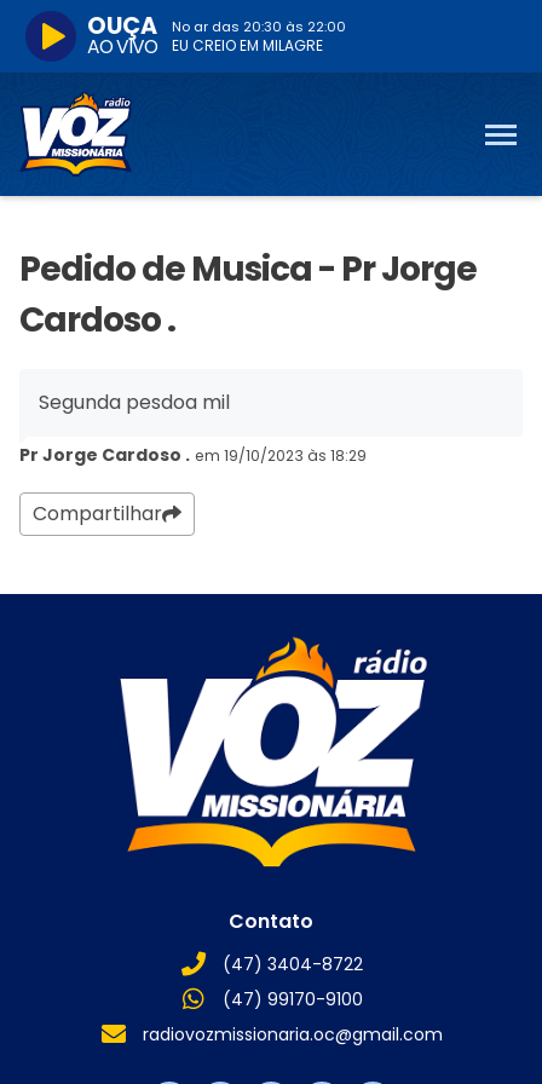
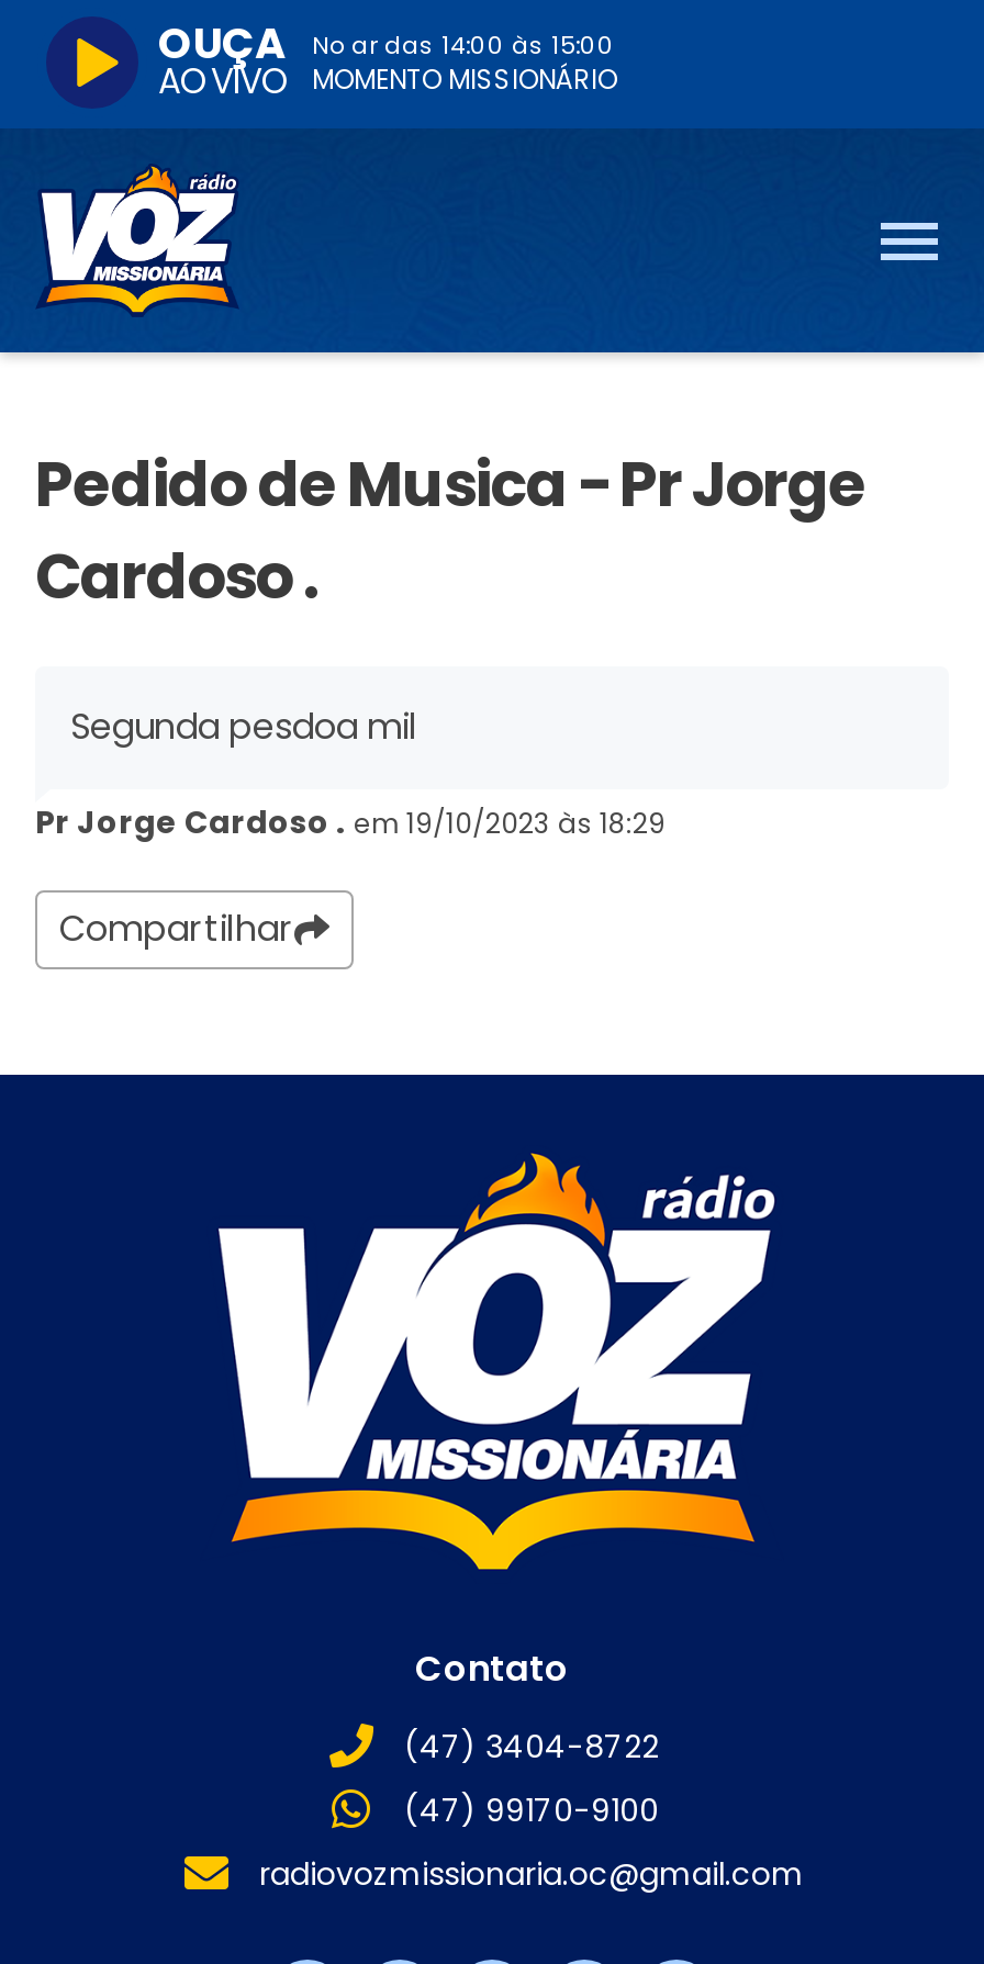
[172,17,346,56] No ar das 20:30 às 22:00 | EU CREIO EM MILAGRE -> [312,27,617,98] No ar das 14:00 às 15:00 | MOMENTO MISSIONÁRIO

